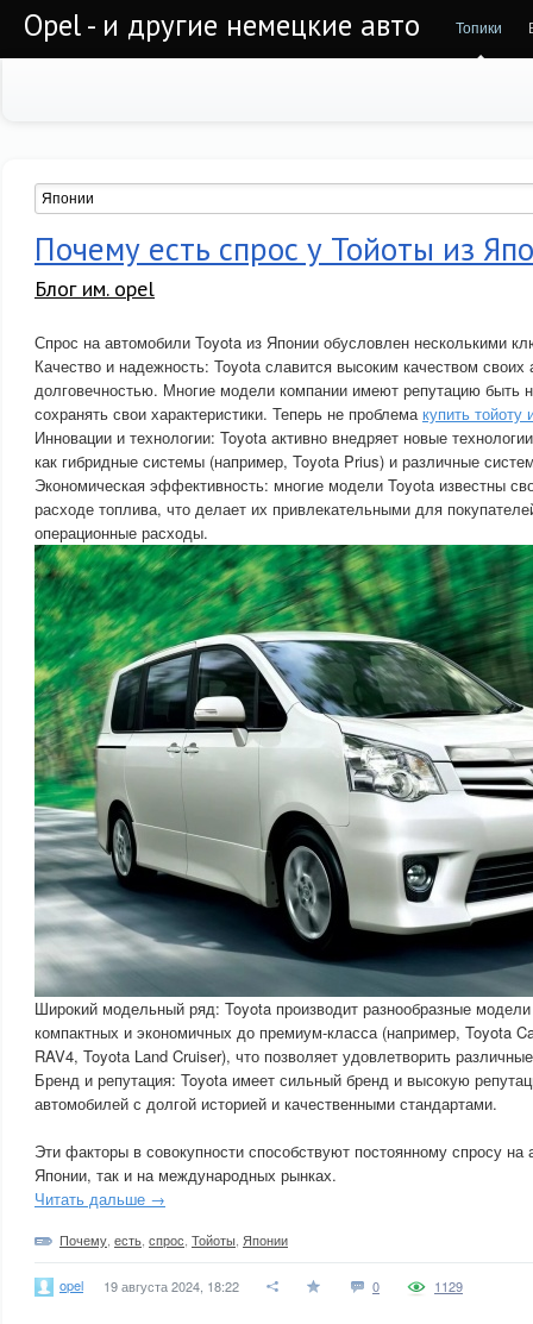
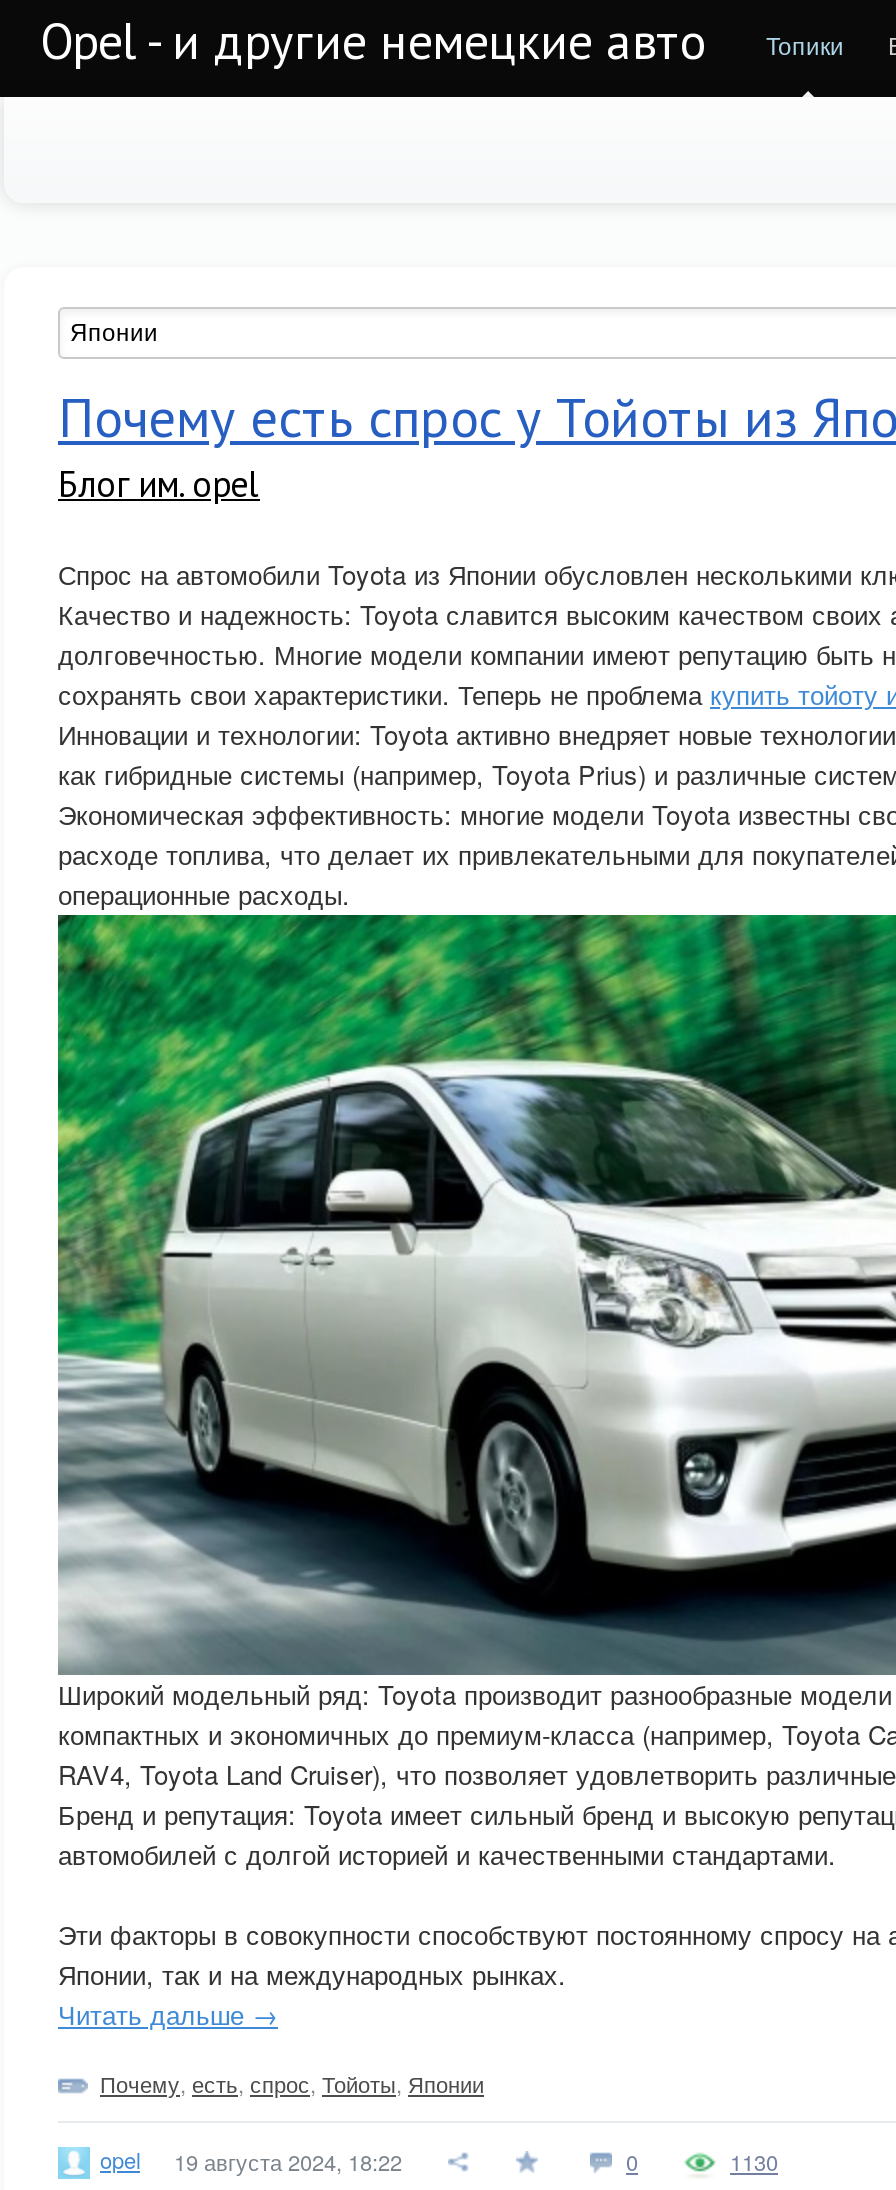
[434,1276,463,1295] 1129 -> [730,2145,778,2177] 1130

